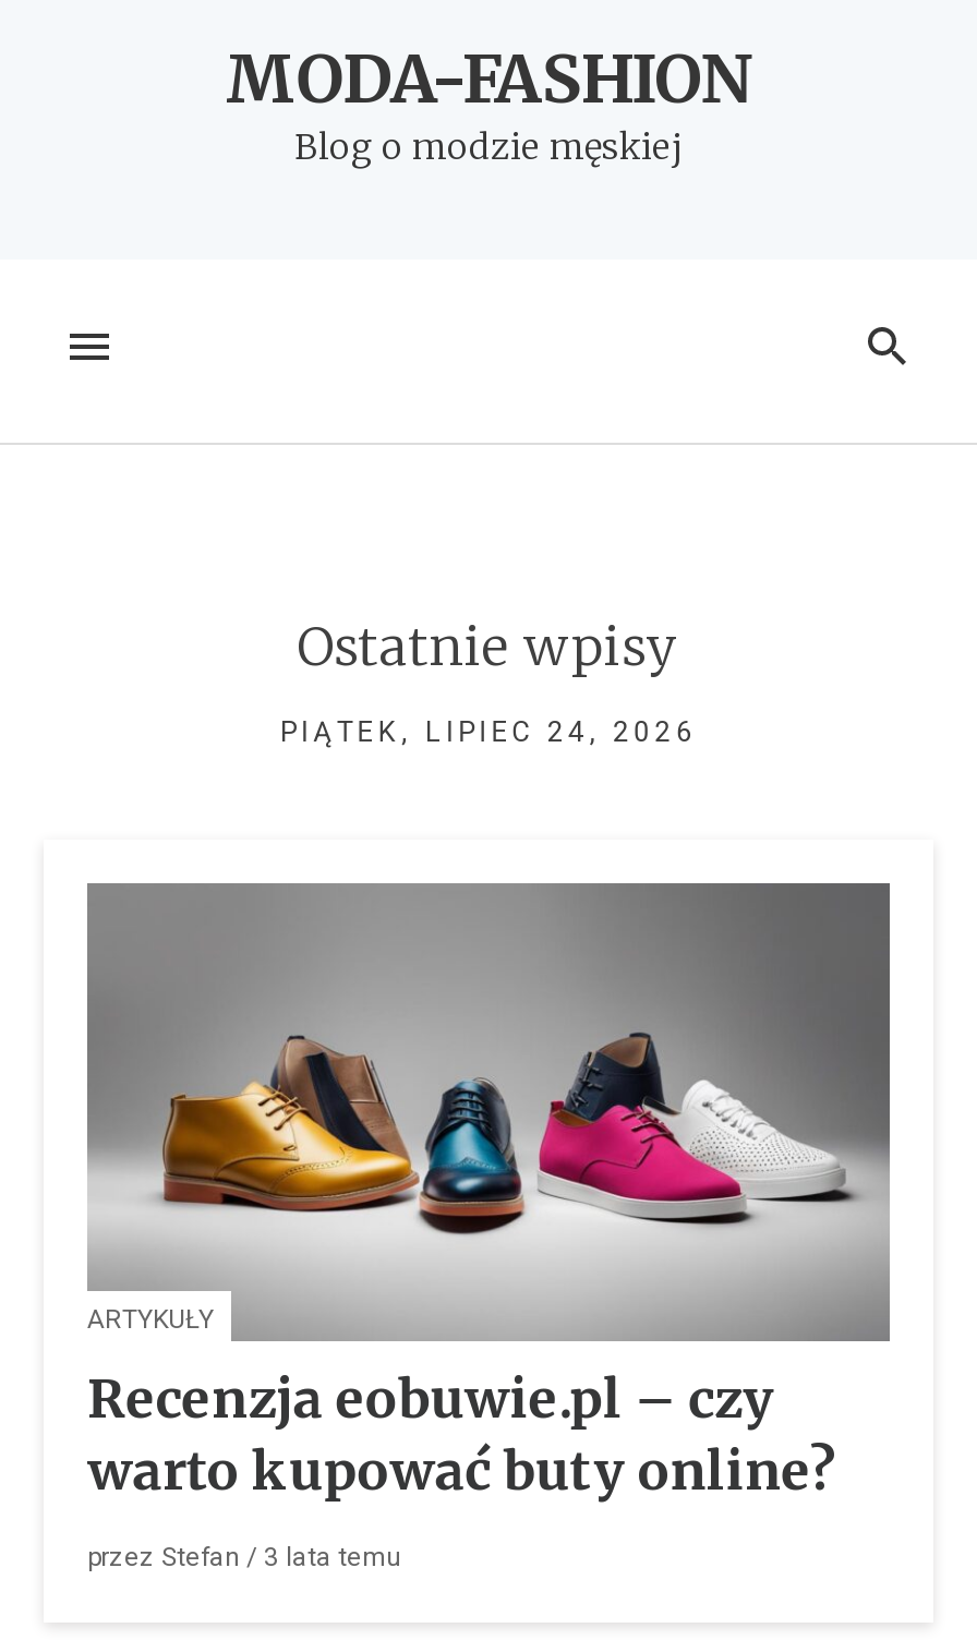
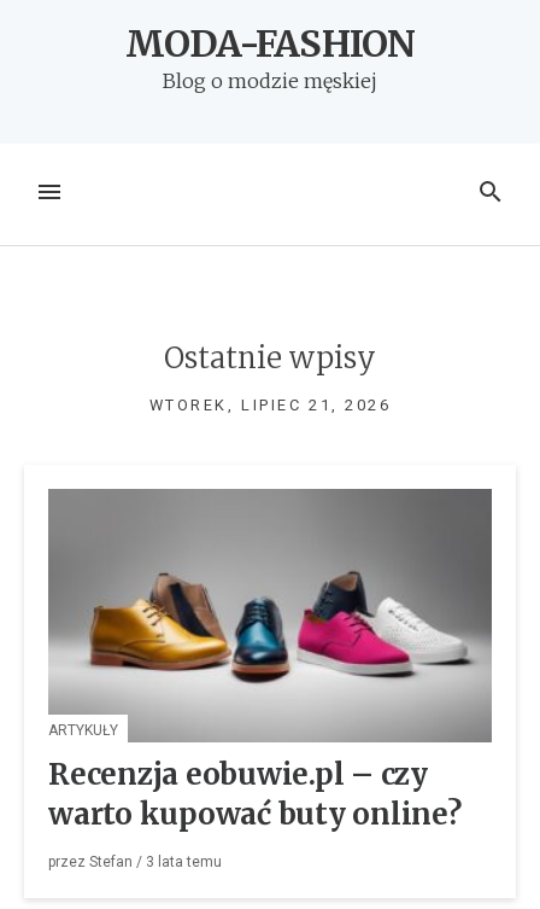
[280,715,697,748] PIĄTEK, LIPIEC 24, 2026 -> [149,396,391,414] WTOREK, LIPIEC 21, 2026

